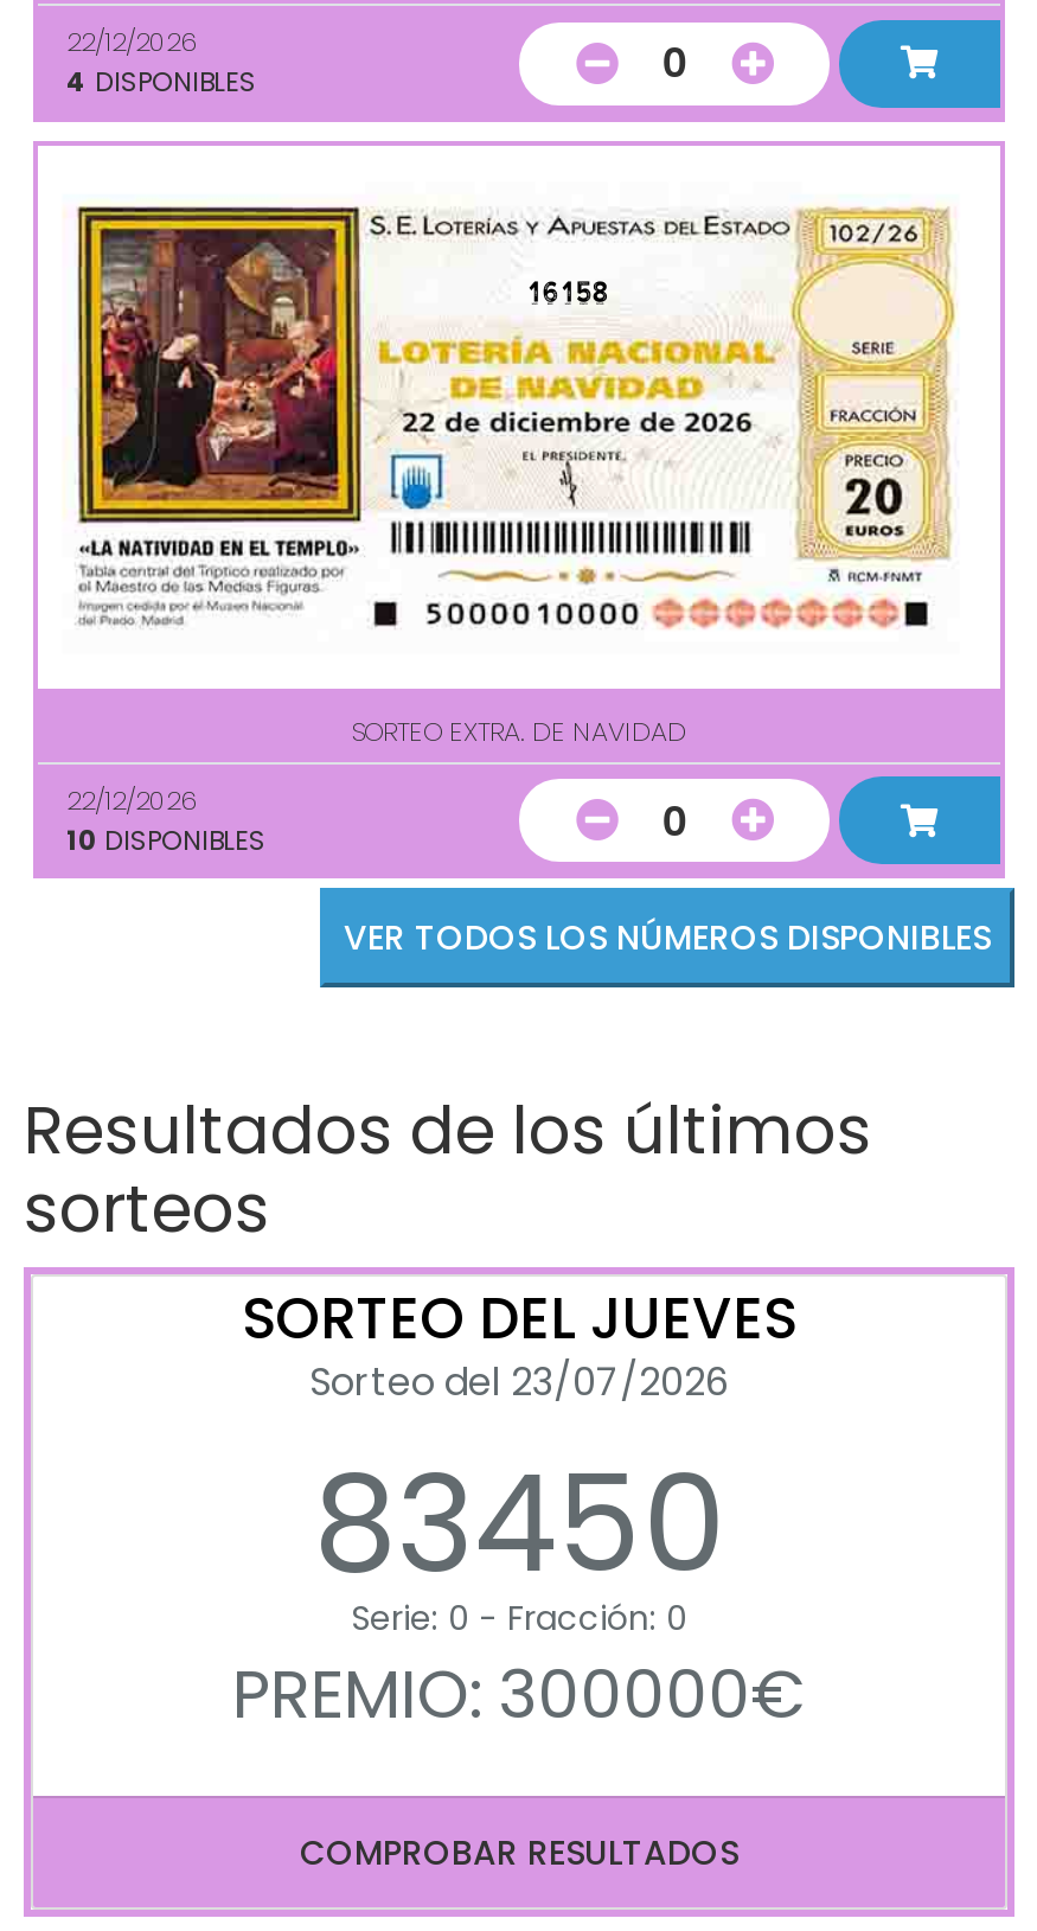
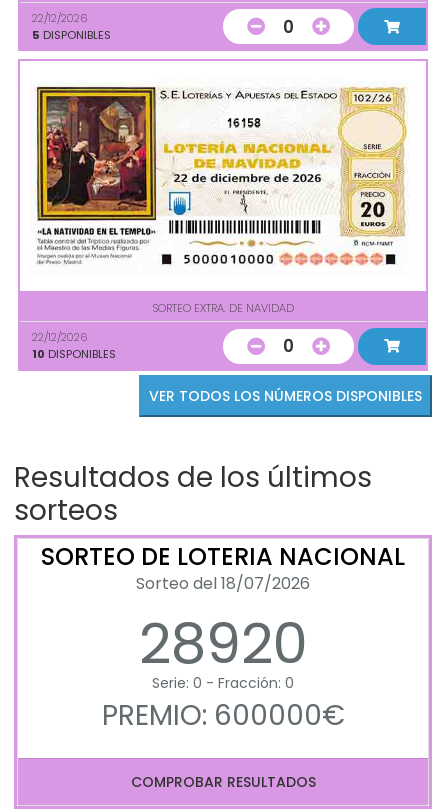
[66,63,256,101] 4 DISPONIBLES -> [32,27,111,43] 5 DISPONIBLES
[242,1280,796,1619] SORTEO DEL JUEVES | Sorteo del 23/07/2026 | 83450 -> [41,540,405,683] SORTEO DE LOTERIA NACIONAL | Sorteo del 18/07/2026 | 28920
[232,1650,806,1742] PREMIO: 300000€ -> [101,696,344,735] PREMIO: 600000€

